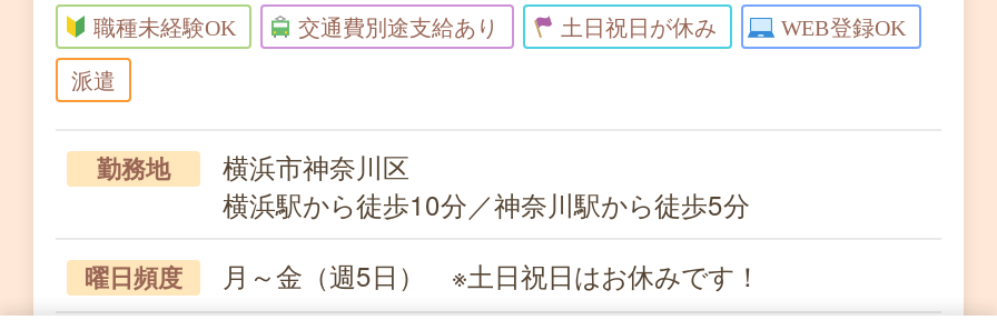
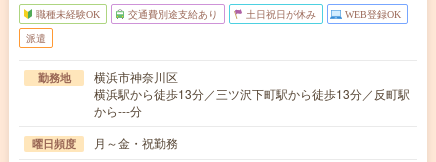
[223,184,750,222] 横浜駅から徒歩10分／神奈川駅から徒歩5分 -> [94,85,410,119] 横浜駅から徒歩13分／三ツ沢下町駅から徒歩13分／反町駅 | から---分
[223,256,761,293] 月～金（週5日） ※土日祝日はお休みです！ -> [94,134,178,151] 月～金・祝勤務

